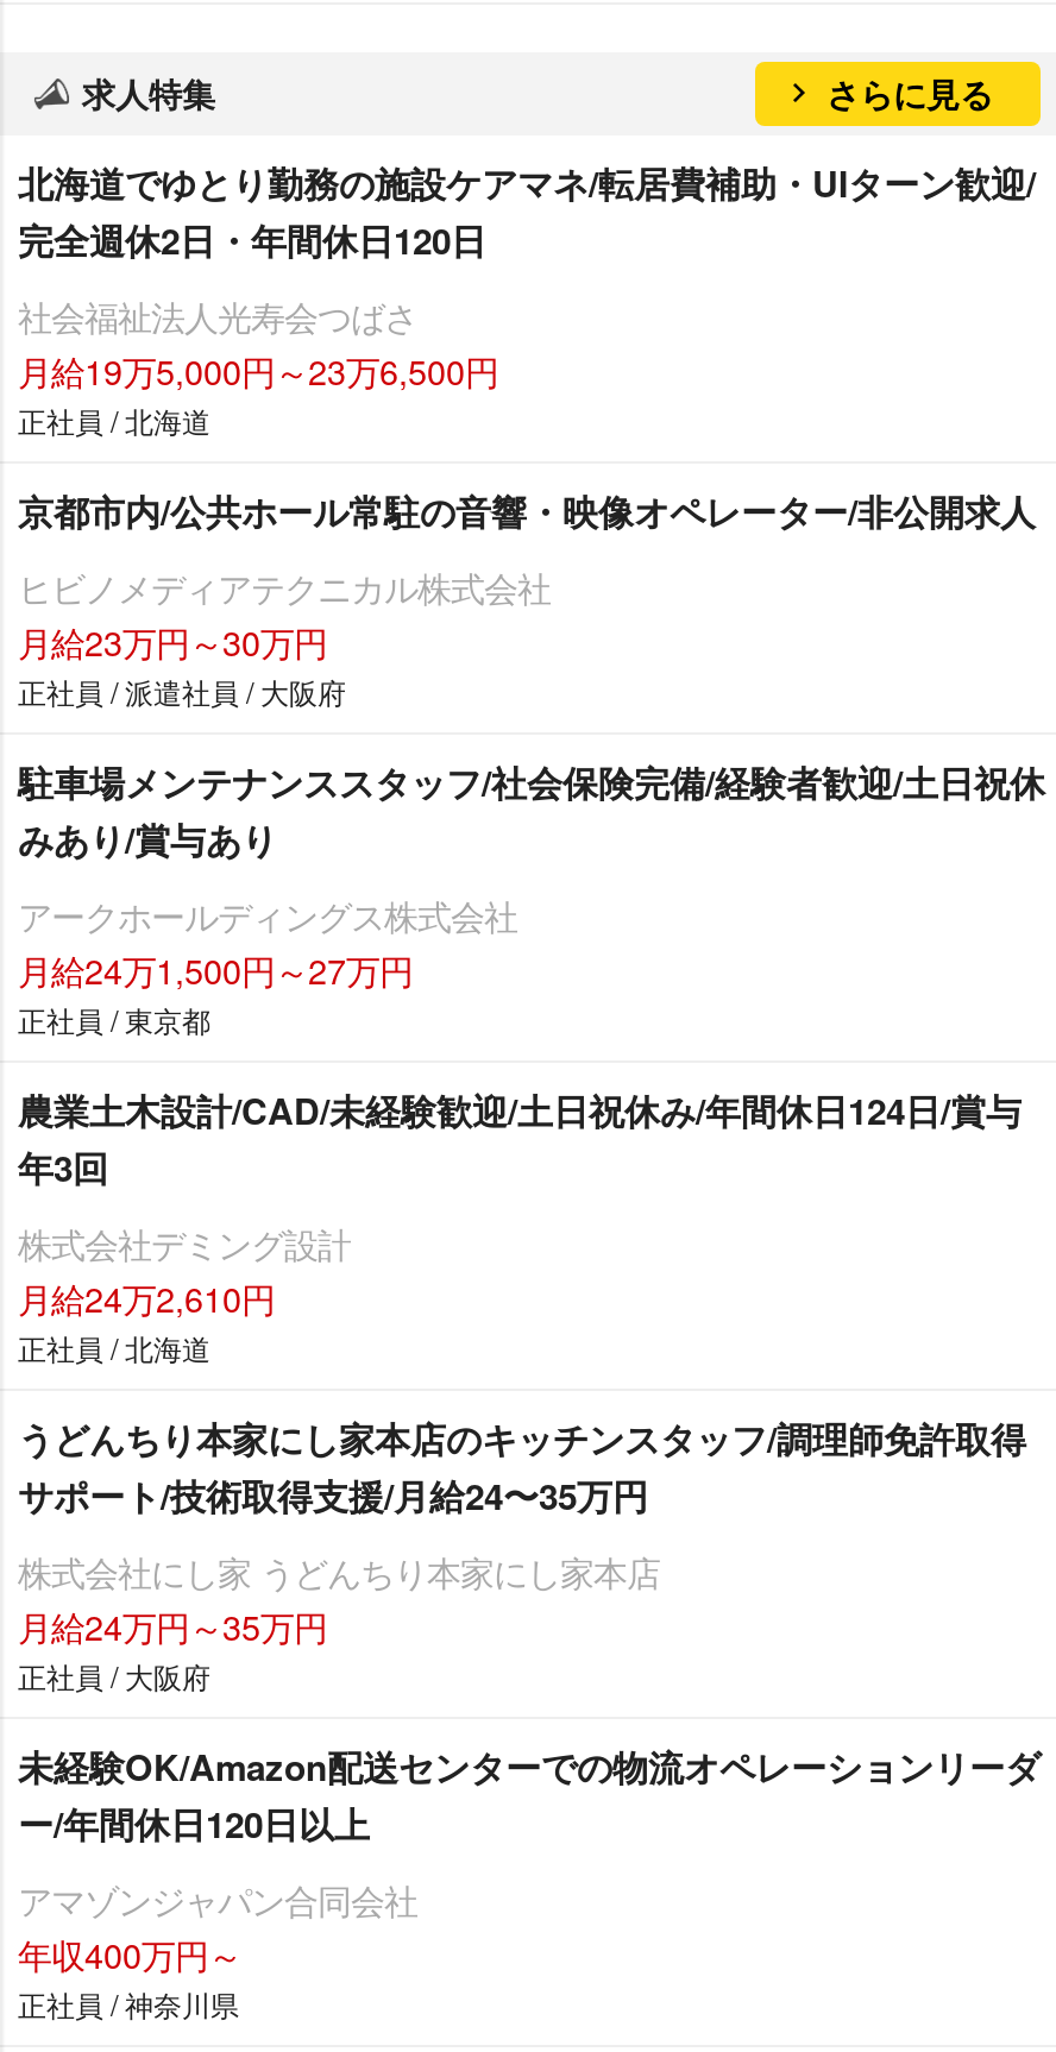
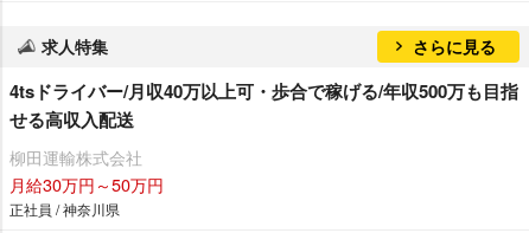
[18,156,1045,1977] 北海道でゆとり勤務の施設ケアマネ/転居費補助・UIターン歓迎/ | 完全週休2日・年間休日120日 | 社会福祉法人光寿会つばさ | 月給19万5,000円～23万6,500円 | 正社員 / 北海道 | 京都市内/公共ホール常駐の音響・映像オペレーター/非公開求人 | ヒビノメディアテクニカル株式会社 | 月給23万円～30万円 | 正社員 / 派遣社員 / 大阪府 | 駐車場メンテナンススタッフ/社会保険完備/経験者歓迎/土日祝休 | みあり/賞与あり | アークホールディングス株式会社 | 月給24万1,500円～27万円 | 正社員 / 東京都 | 農業土木設計/CAD/未経験歓迎/土日祝休み/年間休日124日/賞与 | 年3回 | 株式会社デミング設計 | 月給24万2,610円 | 正社員 / 北海道 | うどんちり本家にし家本店のキッチンスタッフ/調理師免許取得 | サポート/技術取得支援/月給24〜35万円 | 株式会社にし家 うどんちり本家にし家本店 | 月給24万円～35万円 | 正社員 / 大阪府 | 未経験OK/Amazon配送センターでの物流オペレーションリーダ | ー/年間休日120日以上 | アマゾンジャパン合同会社 | 年収400万円～ -> [9,78,518,196] 4tsドライバー/月収40万以上可・歩合で稼げる/年収500万も目指 | せる高収入配送 | 柳田運輸株式会社 | 月給30万円～50万円

